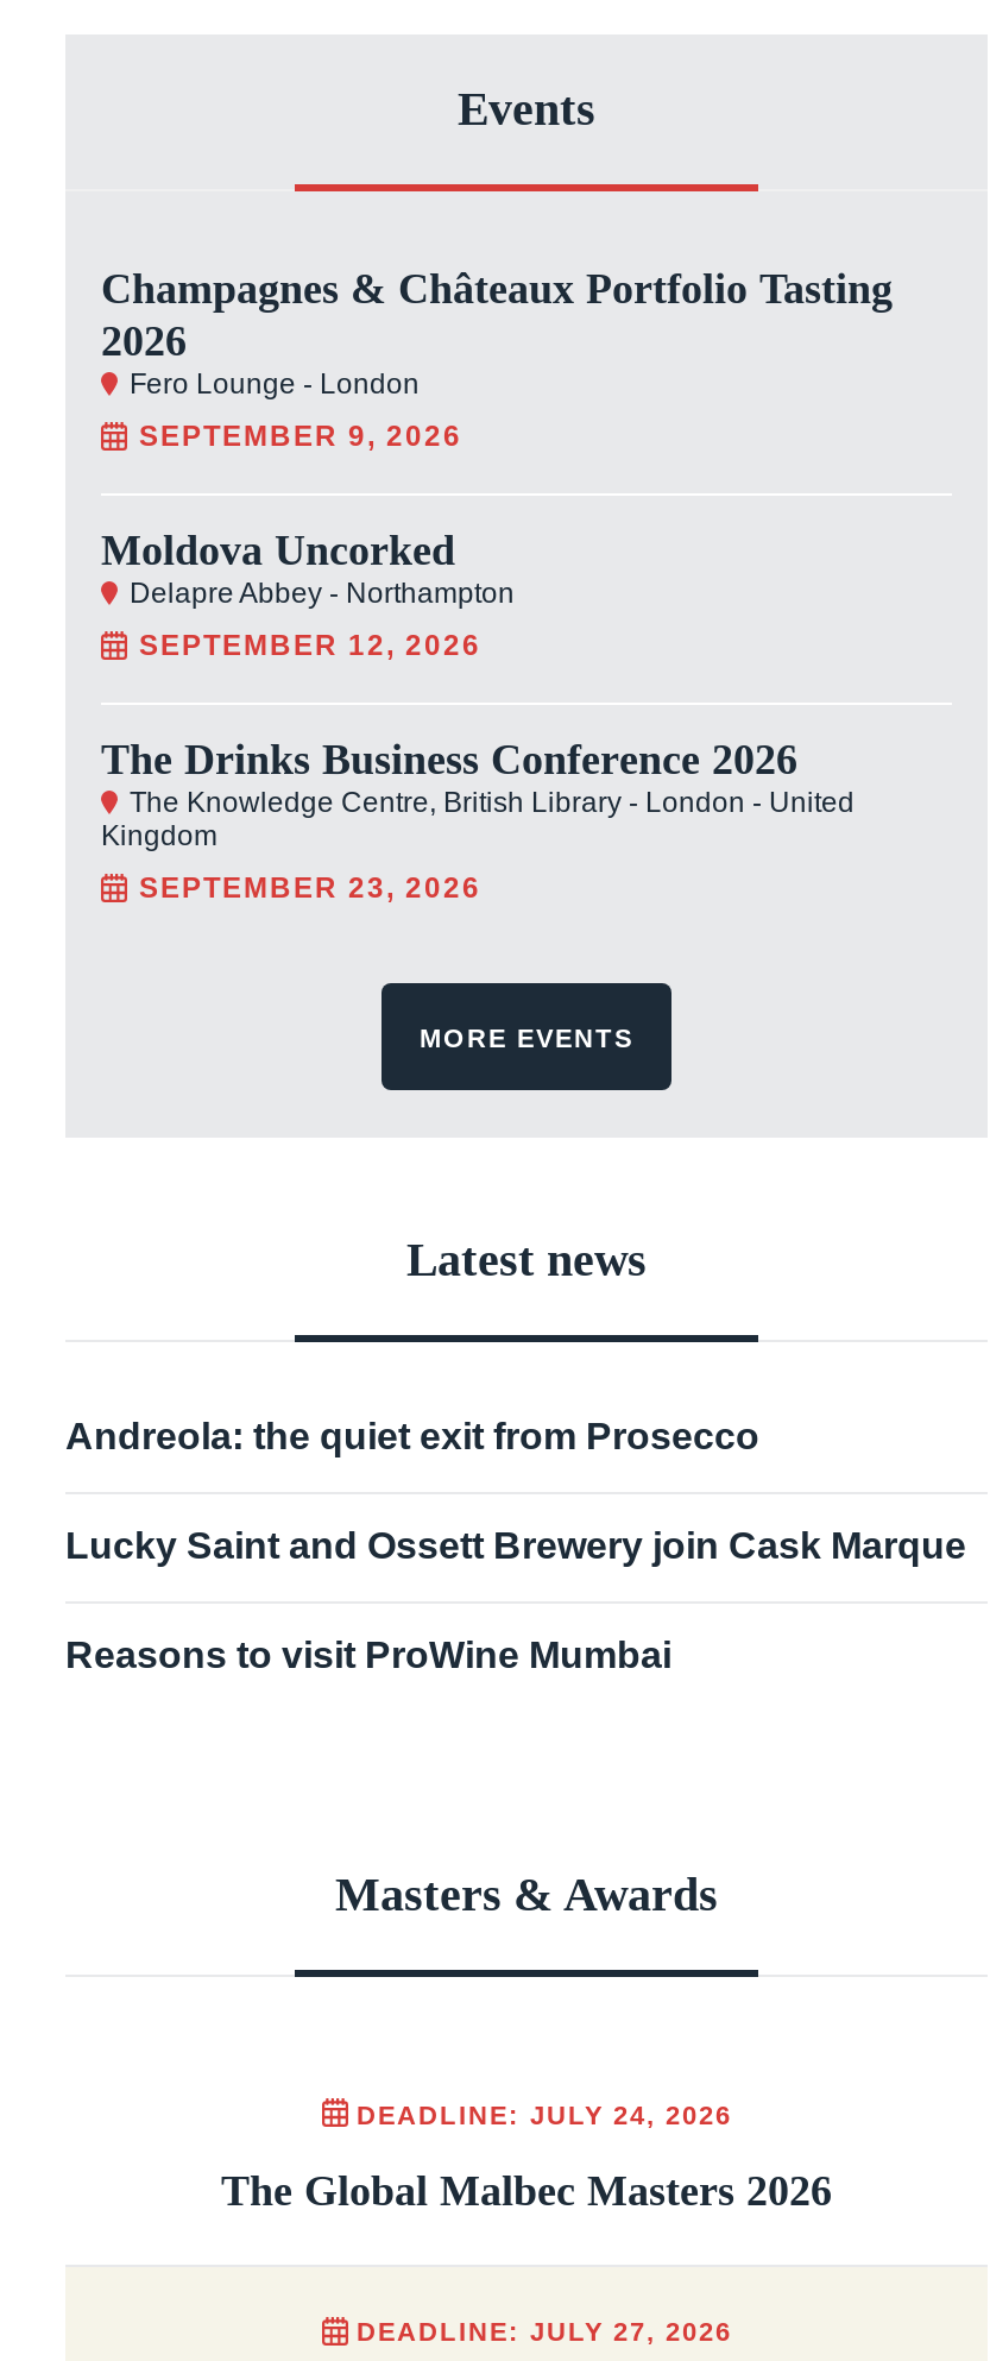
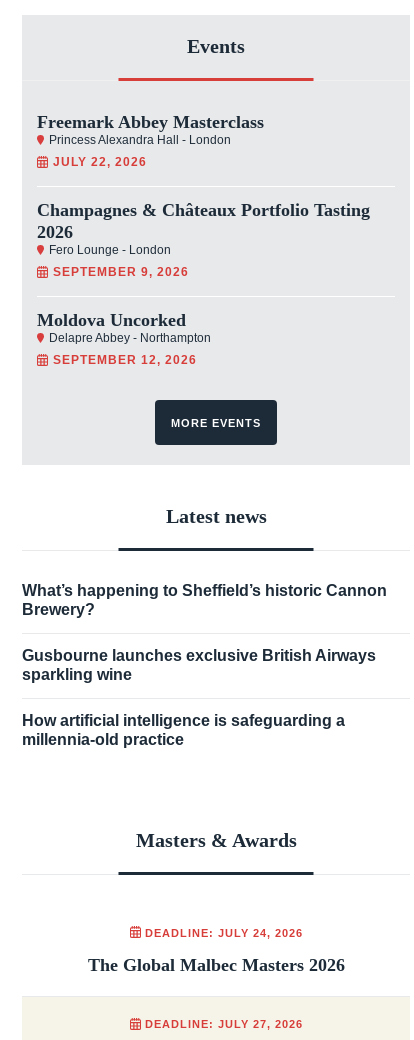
none -> [37,112,264,169] Freemark Abbey Masterclass | Princess Alexandra Hall - London | JULY 22, 2026
moved [101,266,893,663] -> [37,200,370,367]: Champagnes & Châteaux Portfolio Tasting | 2026 | Fero Lounge - London | SEPTEMBER 9, 2026 | Moldova Uncorked | Delapre Abbey - Northampton | SEPTEMBER 12, 2026
[101,737,855,905] The Drinks Business Conference 2026 | The Knowledge Centre, British Library - London - United | Kingdom | SEPTEMBER 23, 2026 -> none
[65,1417,759,1457] Andreola: the quiet exit from Prosecco -> [22,582,387,618] What’s happening to Sheffield’s historic Cannon | Brewery?
[65,1526,966,1566] Lucky Saint and Ossett Brewery join Cask Marque -> [22,647,376,683] Gusbourne launches exclusive British Airways | sparkling wine
[65,1635,671,1676] Reasons to visit ProWine Mumbai -> [22,712,345,748] How artificial intelligence is safeguarding a | millennia-old practice

